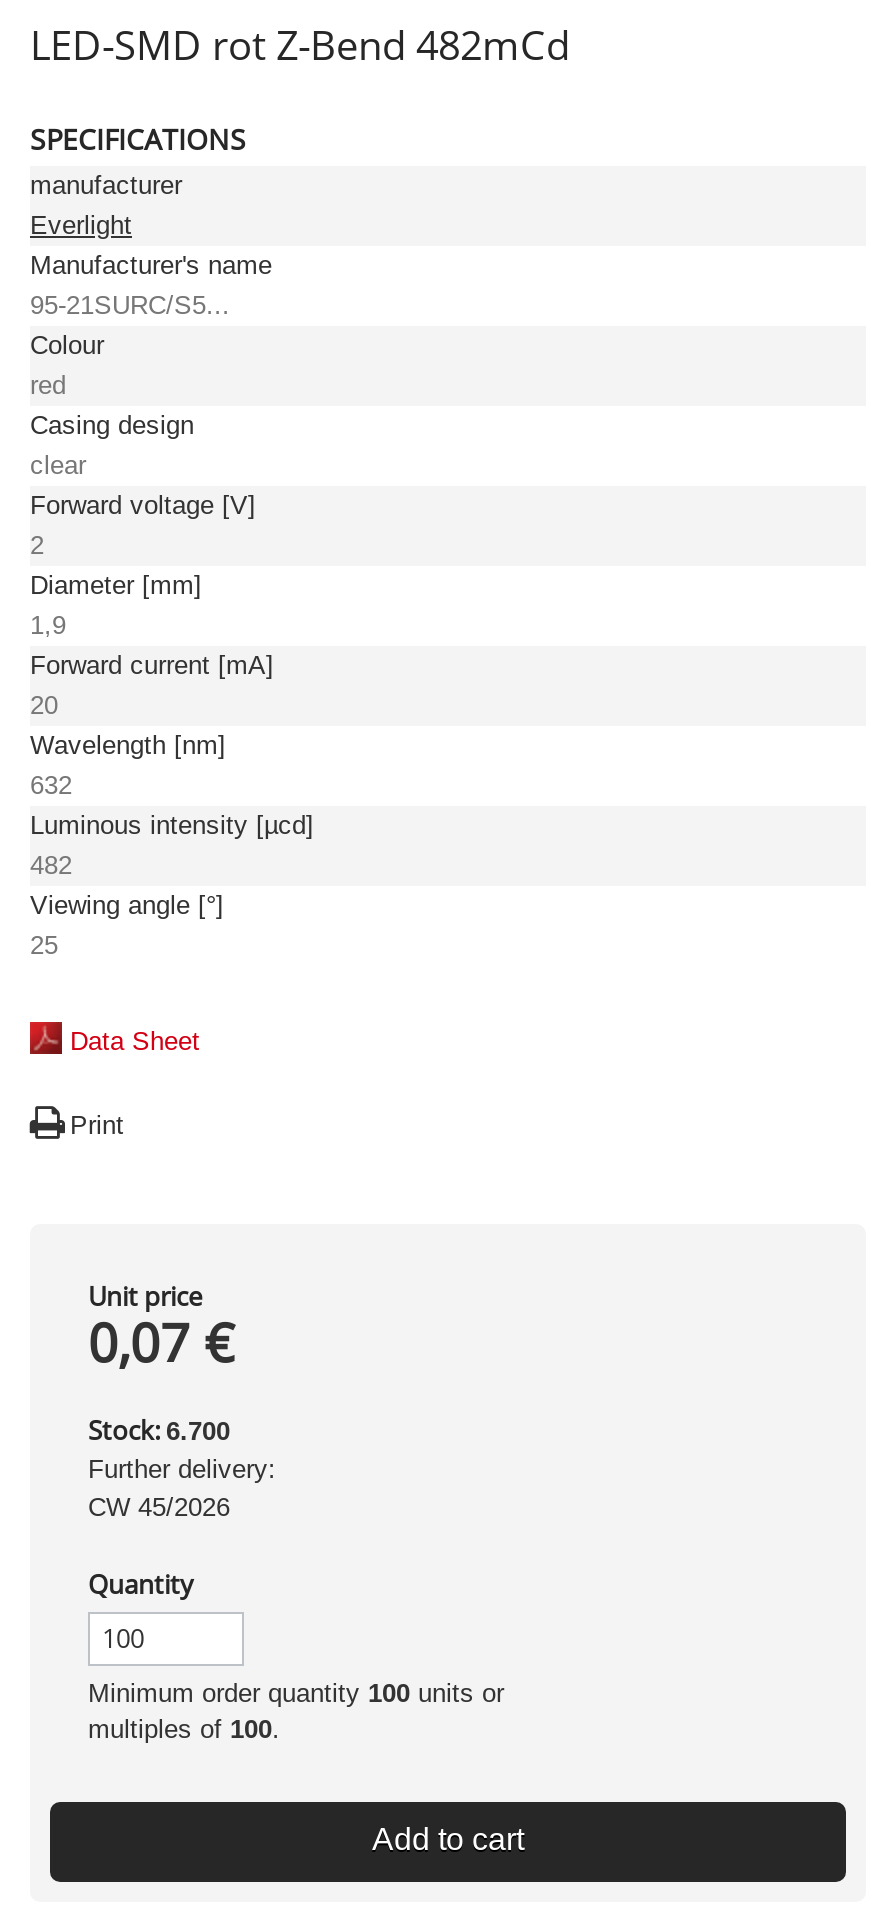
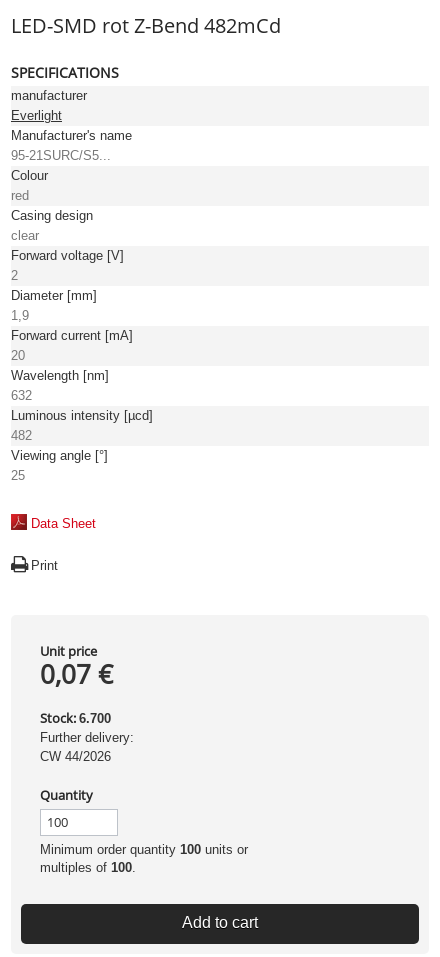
[88,1492,230,1522] CW 45/2026 -> [40,749,111,764] CW 44/2026

